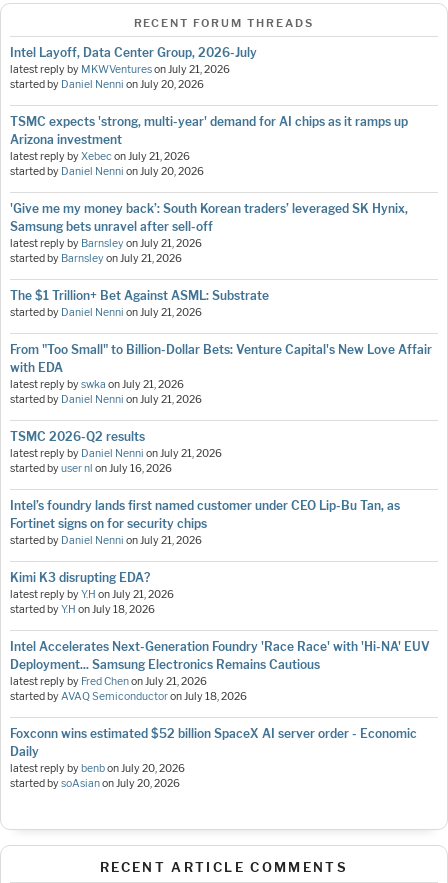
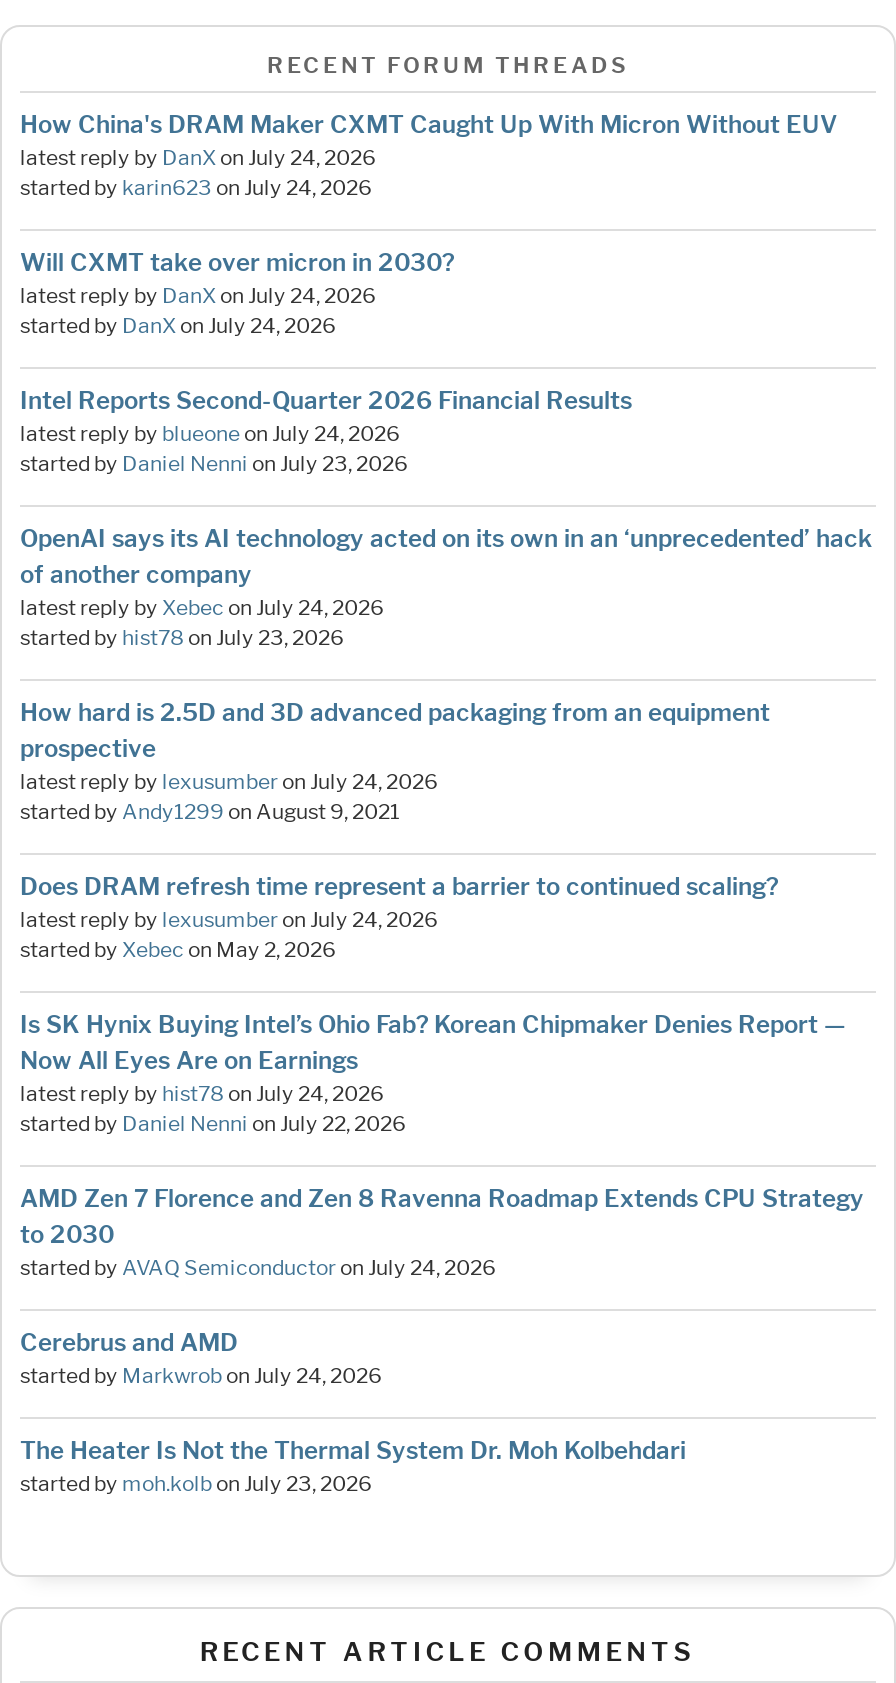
[10,45,257,91] Intel Layoff, Data Center Group, 2026-July | latest reply by MKWVentures on July 21, 2026 | started by Daniel Nenni on July 20, 2026 -> [20,109,838,201] How China's DRAM Maker CXMT Caught Up With Micron Without EUV | latest reply by DanX on July 24, 2026 | started by karin623 on July 24, 2026
[10,114,408,178] TSMC expects 'strong, multi-year' demand for AI chips as it ramps up | Arizona investment | latest reply by Xebec onJuly 21, 2026 | started by Daniel Nenni onJuly 20, 2026 -> [20,247,454,339] Will CXMT take over micron in 2030? | latest reply by DanX on July 24, 2026 | started by DanX on July 24, 2026
[10,201,408,265] 'Give me my money back’: South Korean traders’ leveraged SK Hynix, | Samsung bets unravel after sell-off | latest reply by Barnsley onJuly 21, 2026 | started by Barnsley onJuly 21, 2026 -> [20,385,632,477] Intel Reports Second-Quarter 2026 Financial Results | latest reply by blueone on July 24, 2026 | started by Daniel Nenni on July 23, 2026
[10,288,269,319] The $1 Trillion+ Bet Against ASML: Substrate | started by Daniel Nenni onJuly 21, 2026 -> [20,523,872,651] OpenAI says its AI technology acted on its own in an ‘unprecedented’ hack | of another company | latest reply by Xebec on July 24, 2026 | started by hist78 on July 23, 2026
[10,342,432,406] From "Too Small" to Billion-Dollar Bets: Venture Capital's New Love Affair | with EDA | latest reply by swka on July 21, 2026 | started by Daniel Nenni on July 21, 2026 -> [20,697,770,825] How hard is 2.5D and 3D advanced packaging from an equipment | prospective | latest reply by lexusumber on July 24, 2026 | started by Andy1299 on August 9, 2021
[10,429,222,475] TSMC 2026-Q2 results | latest reply by Daniel Nenni on July 21, 2026 | started by user nl on July 16, 2026 -> [20,871,778,963] Does DRAM refresh time represent a barrier to continued scaling? | latest reply by lexusumber on July 24, 2026 | started by Xebec on May 2, 2026
[10,498,400,547] Intel’s foundry lands first named customer under CEO Lip-Bu Tan, as | Fortinet signs on for security chips | started by Daniel Nenni onJuly 21, 2026 -> [20,1009,846,1137] Is SK Hynix Buying Intel’s Ohio Fab? Korean Chipmaker Denies Report — | Now All Eyes Are on Earnings | latest reply by hist78 on July 24, 2026 | started by Daniel Nenni on July 22, 2026
[10,570,174,616] Kimi K3 disrupting EDA? | latest reply by Y.H onJuly 21, 2026 | started by Y.H onJuly 18, 2026 -> [20,1183,864,1281] AMD Zen 7 Florence and Zen 8 Ravenna Roadmap Extends CPU Strategy | to 2030 | started by AVAQ Semiconductor on July 24, 2026
[10,639,430,703] Intel Accelerates Next-Generation Foundry 'Race Race' with 'Hi-NA' EUV | Deployment... Samsung Electronics Remains Cautious | latest reply by Fred Chen onJuly 21, 2026 | started by AVAQ SemiconductoronJuly 18, 2026 -> [20,1327,382,1389] Cerebrus and AMD | started by Markwrob on July 24, 2026
[10,726,417,790] Foxconn wins estimated $52 billion SpaceX AI server order - Economic | Daily | latest reply by benbonJuly 20, 2026 | started by soAsian onJuly 20, 2026 -> [20,1435,686,1497] The Heater Is Not the Thermal System Dr. Moh Kolbehdari | started by moh.kolb on July 23, 2026

